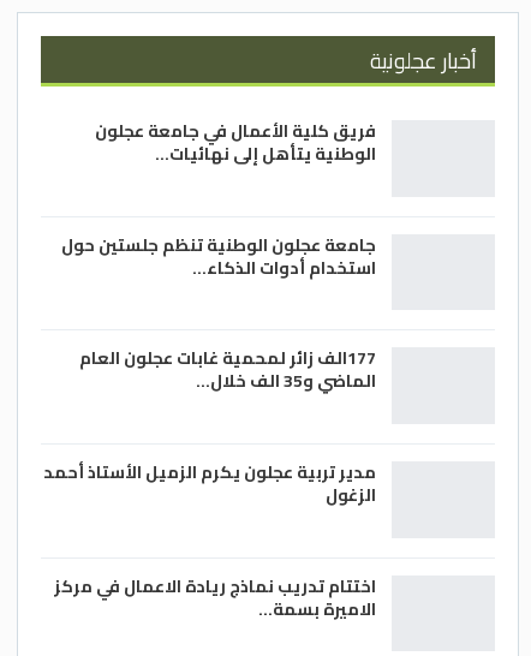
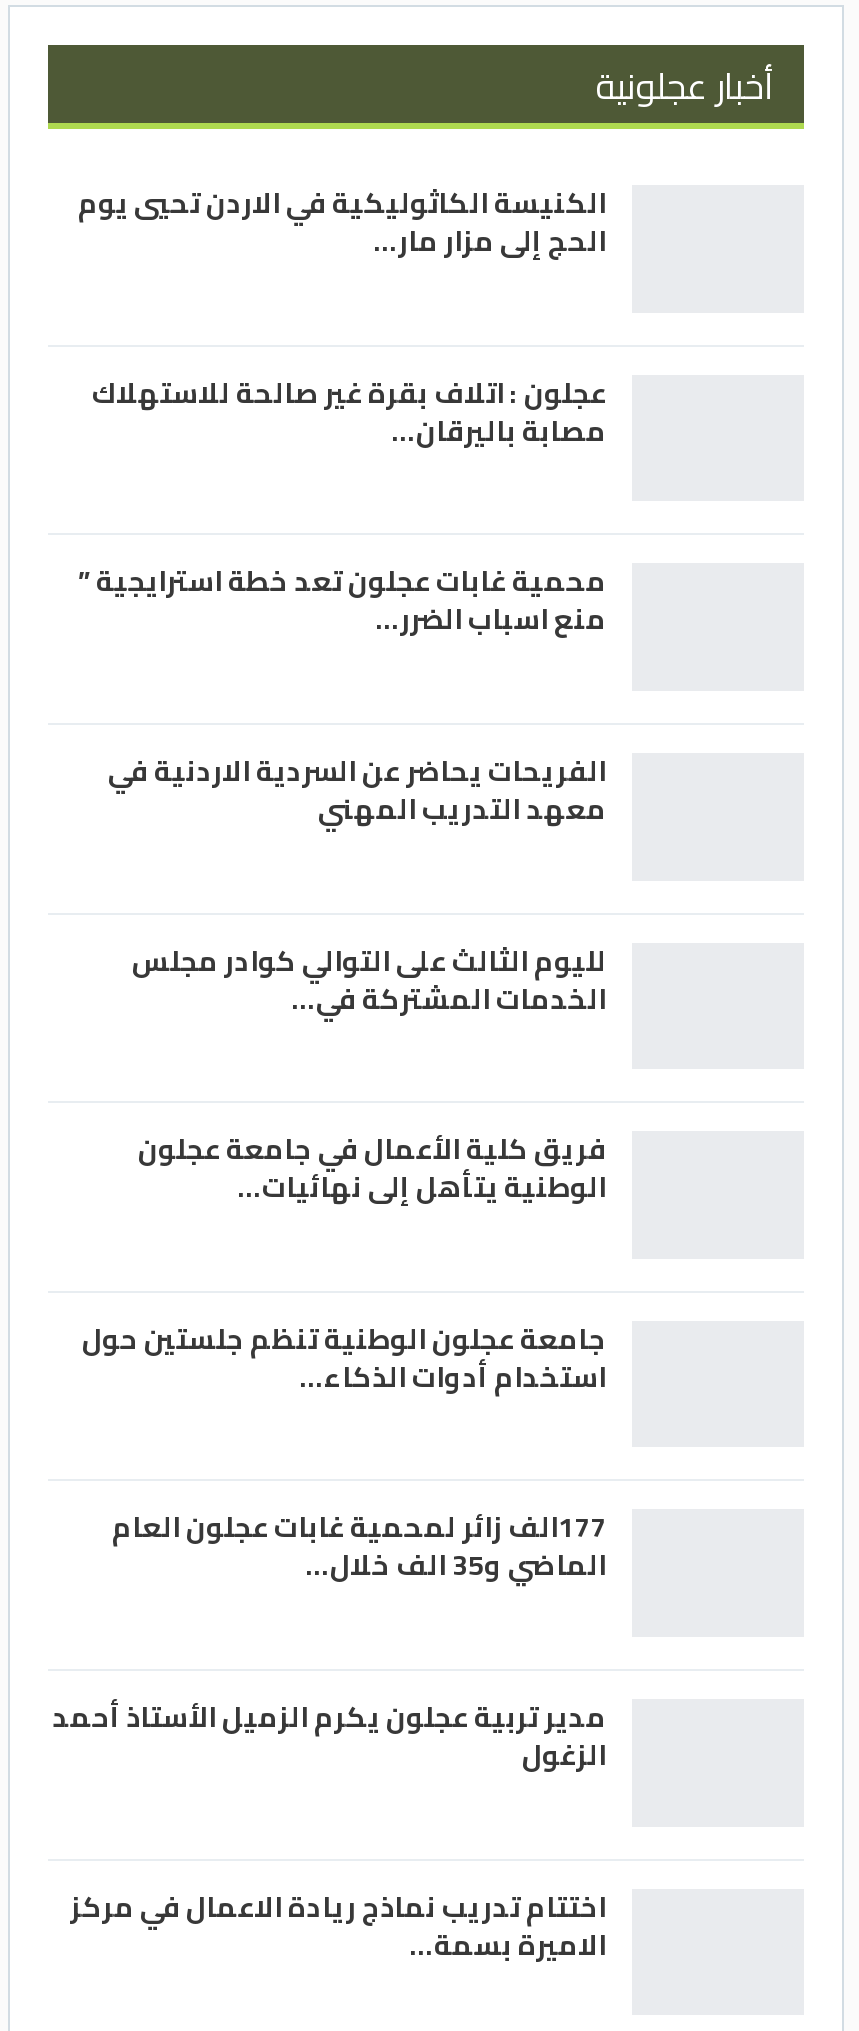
none -> [78,177,606,1024] الكنيسة الكاثوليكية في الاردن تحيي يوم | الحج إلى مزار مار… | عجلون : اتلاف بقرة غير صالحة للاستهلاك | مصابة باليرقان… | محمية غابات عجلون تعد خطة استرايجية ” | منع اسباب الضرر… | الفريحات يحاضر عن السردية الاردنية في | معهد التدريب المهني | لليوم الثالث على التوالي كوادر مجلس | الخدمات المشتركة في…

